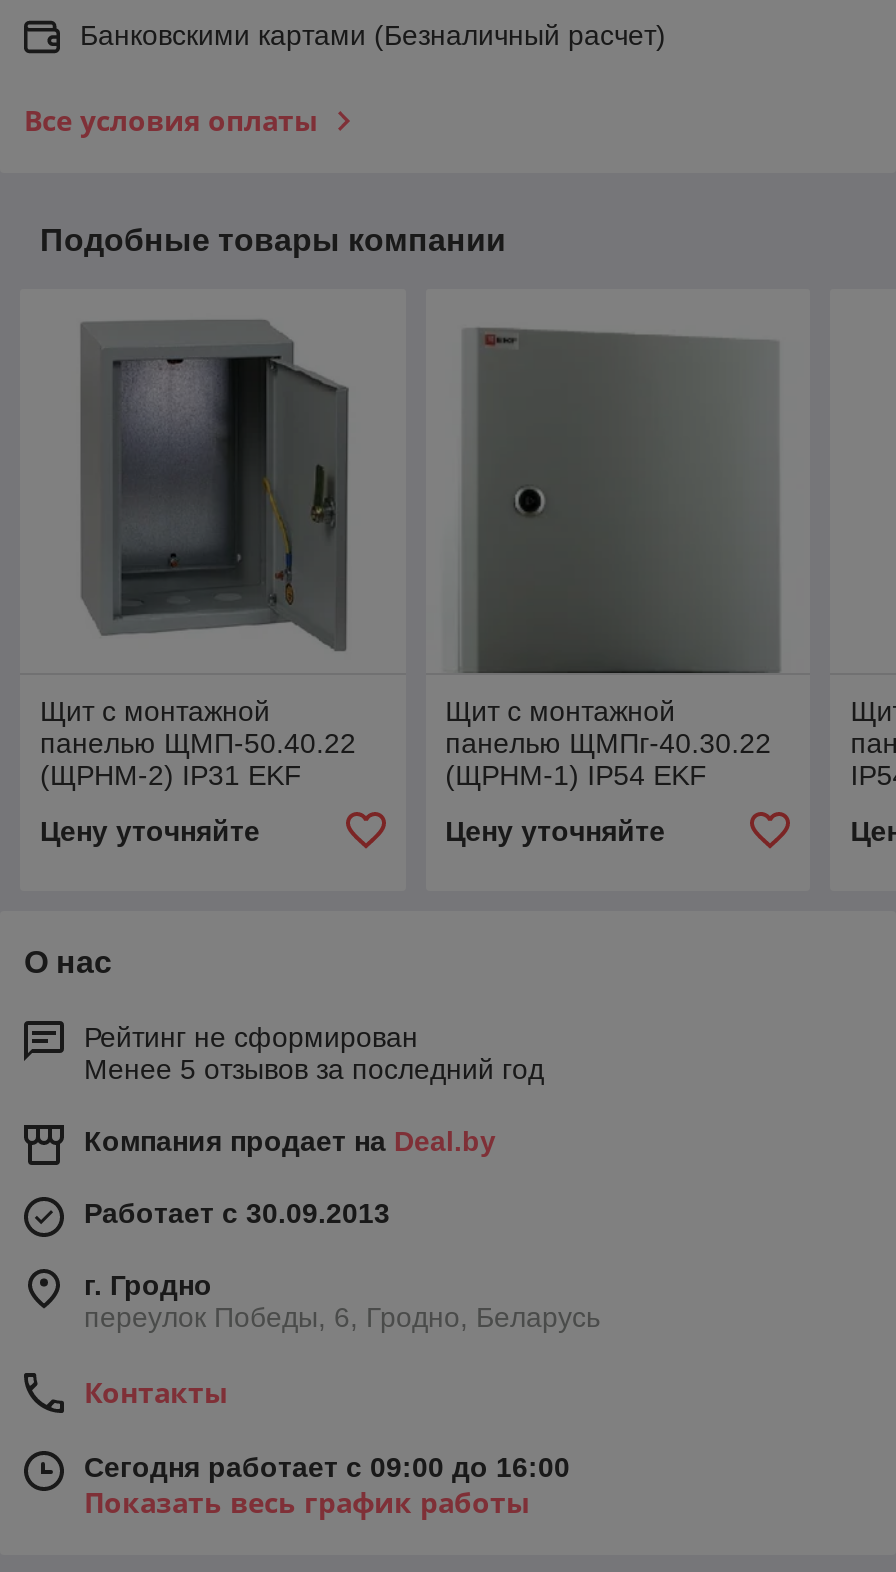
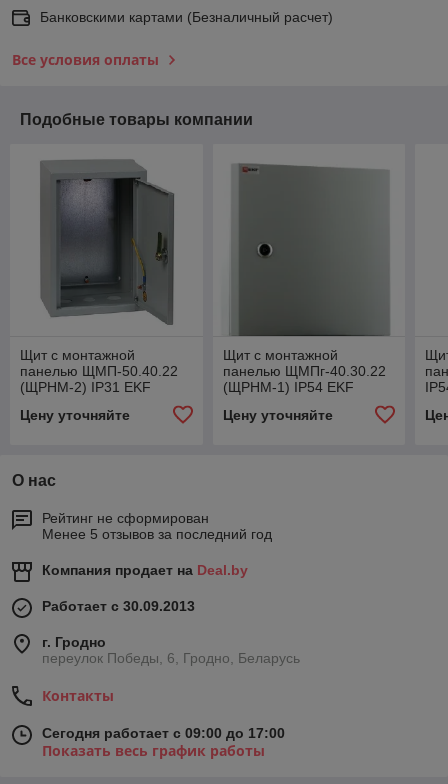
[84,1452,570,1484] Сегодня работает с 09:00 до 16:00 -> [42,725,285,741] Сегодня работает с 09:00 до 17:00

